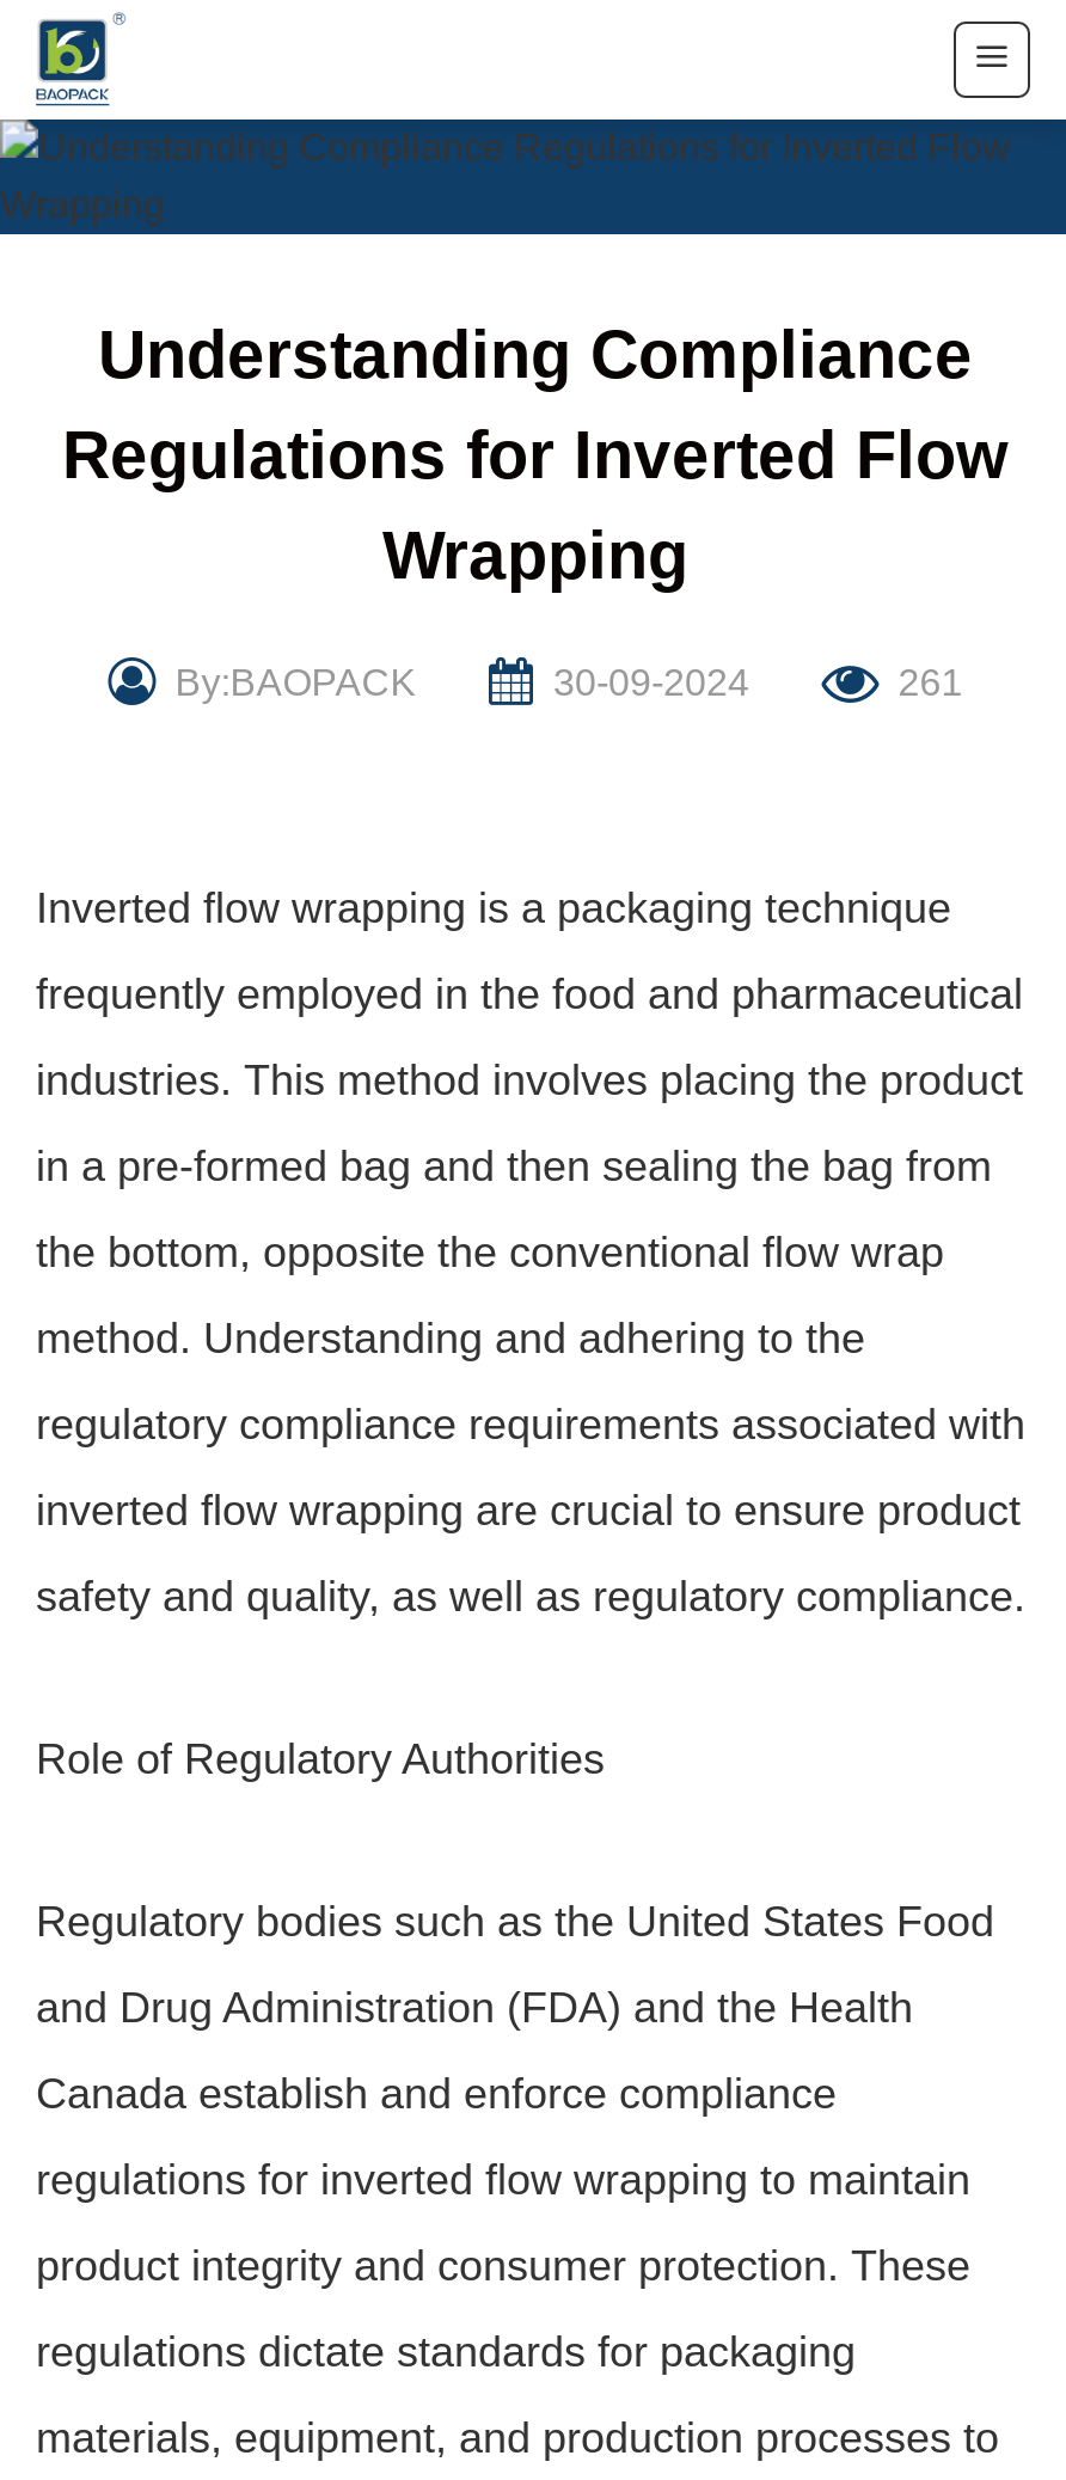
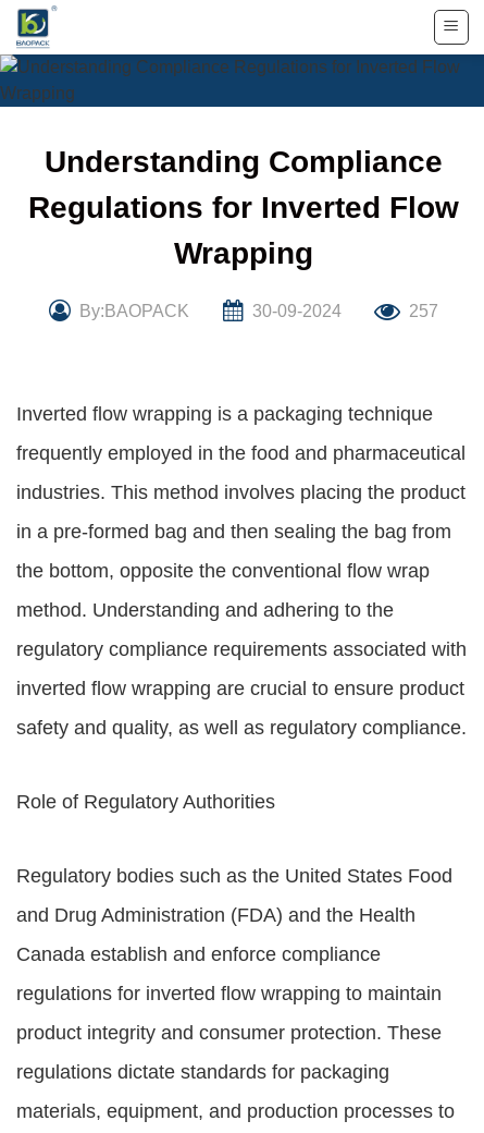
[898,662,963,703] 261 -> [409,302,438,320] 257

